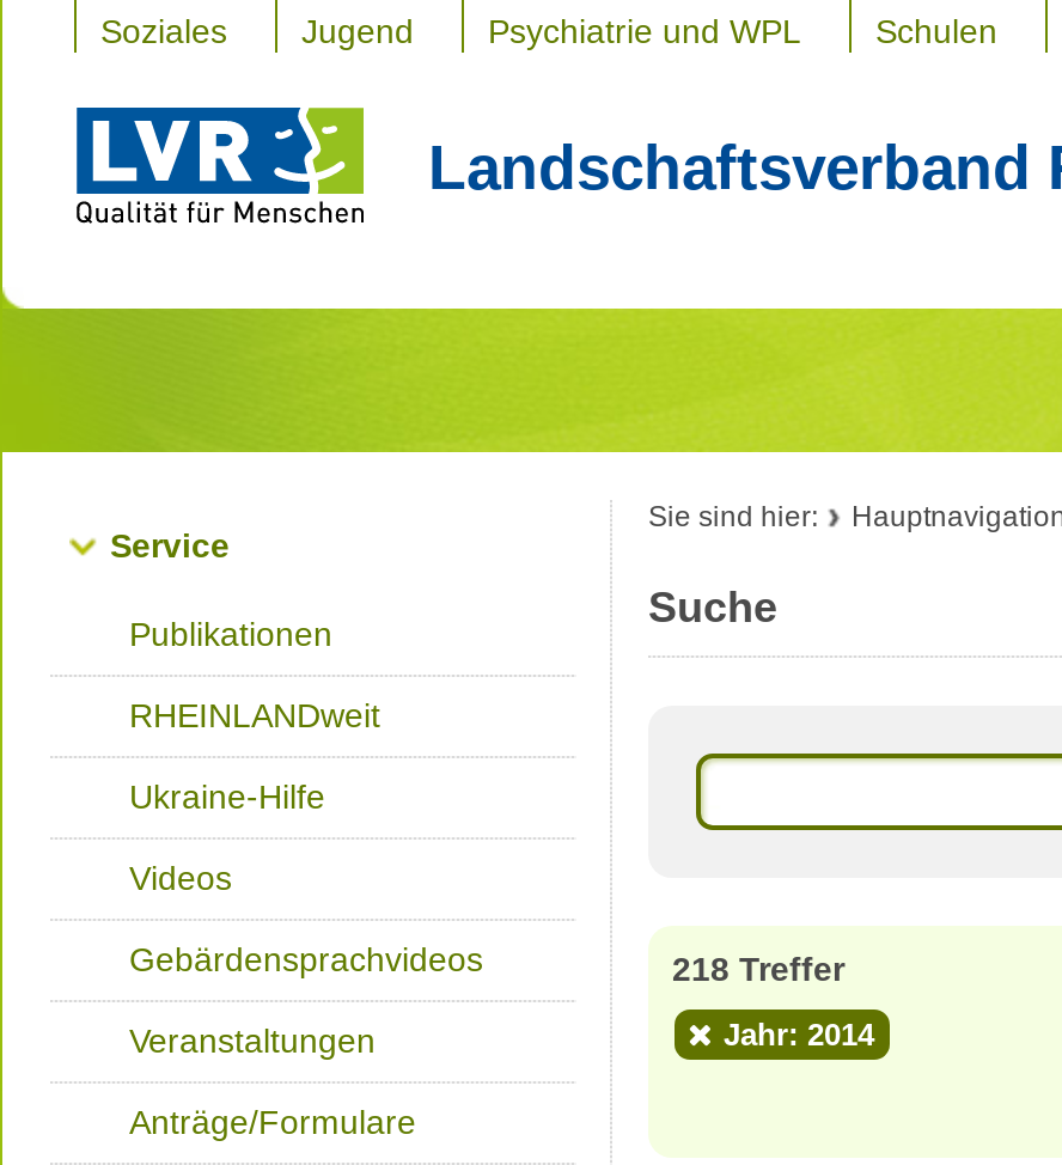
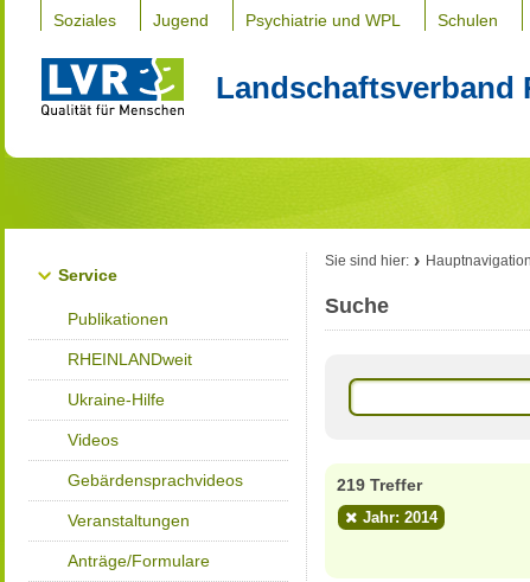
[672,950,844,988] 218 Treffer -> [337,475,422,494] 219 Treffer

